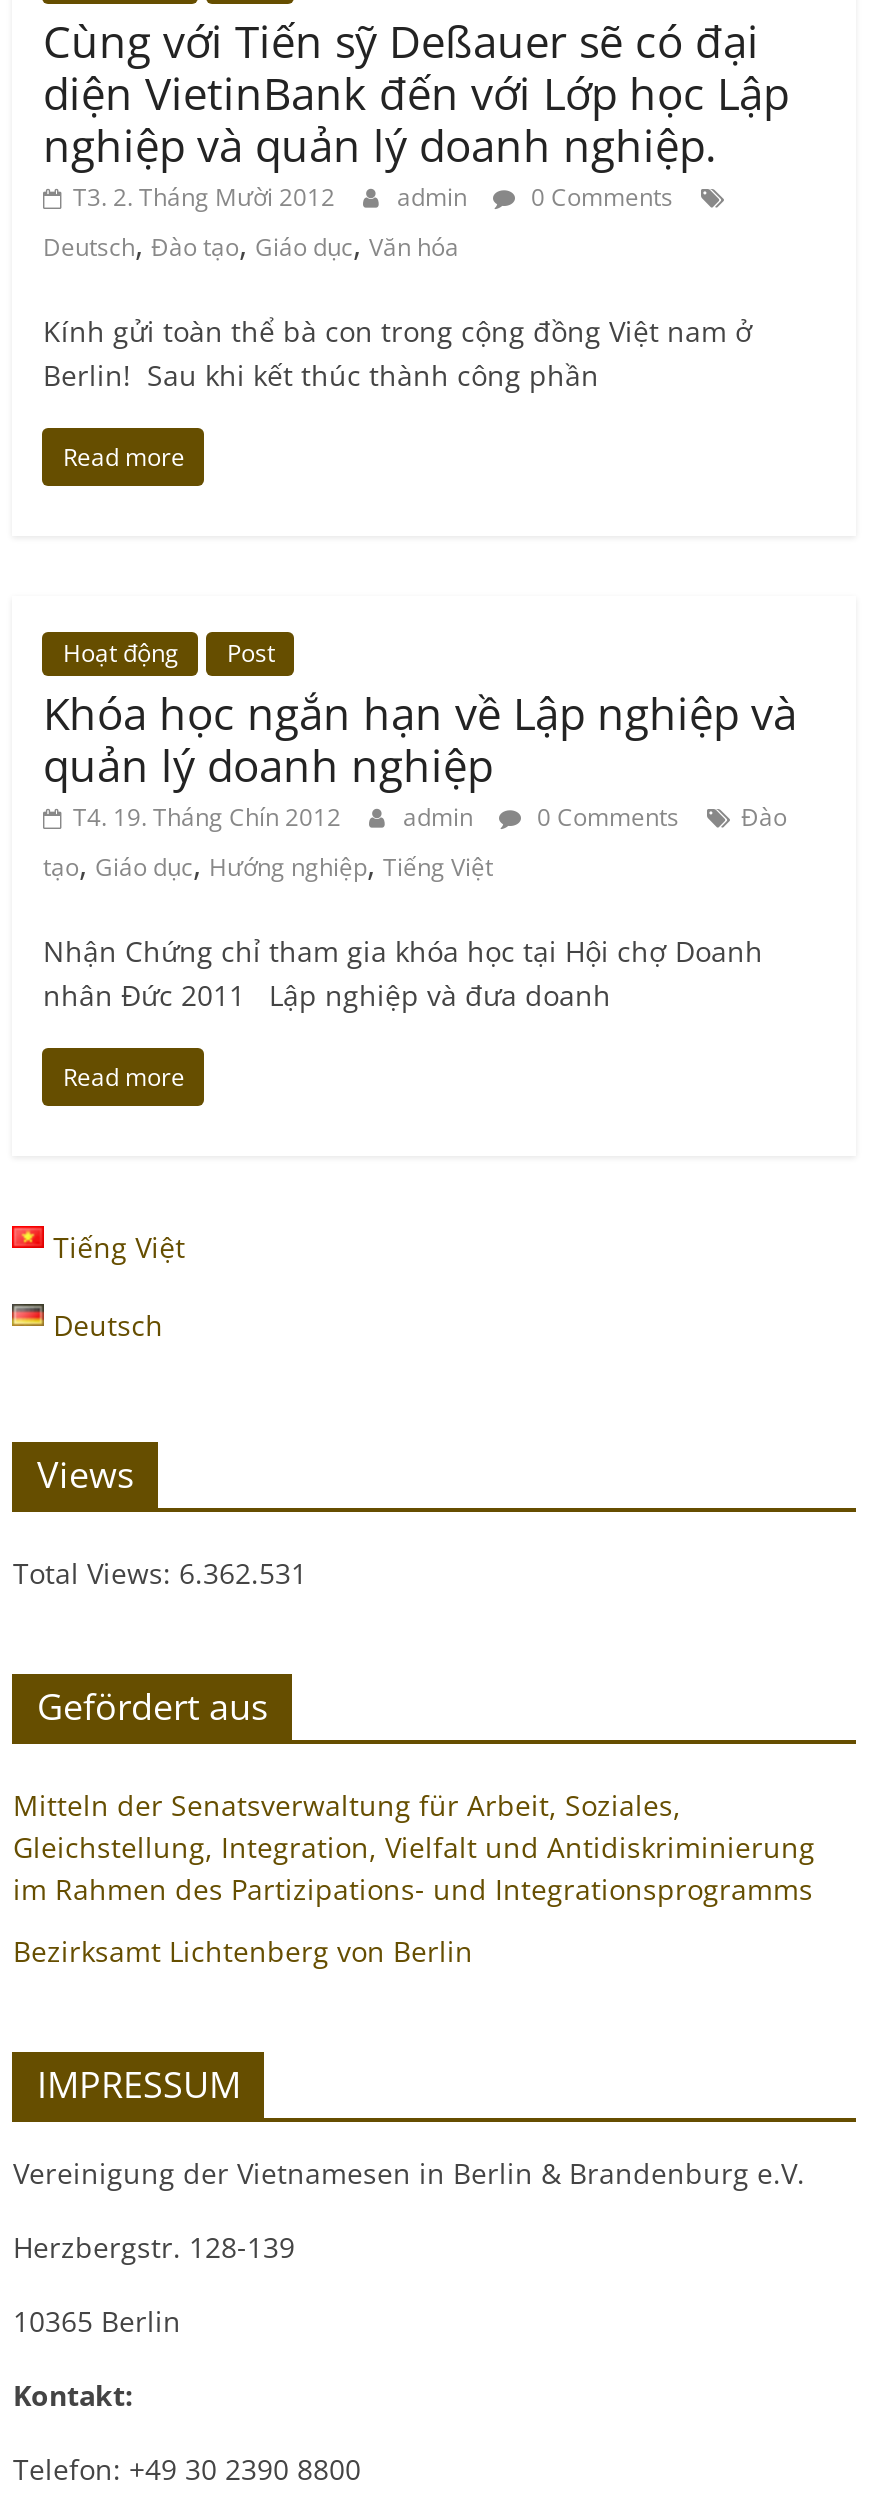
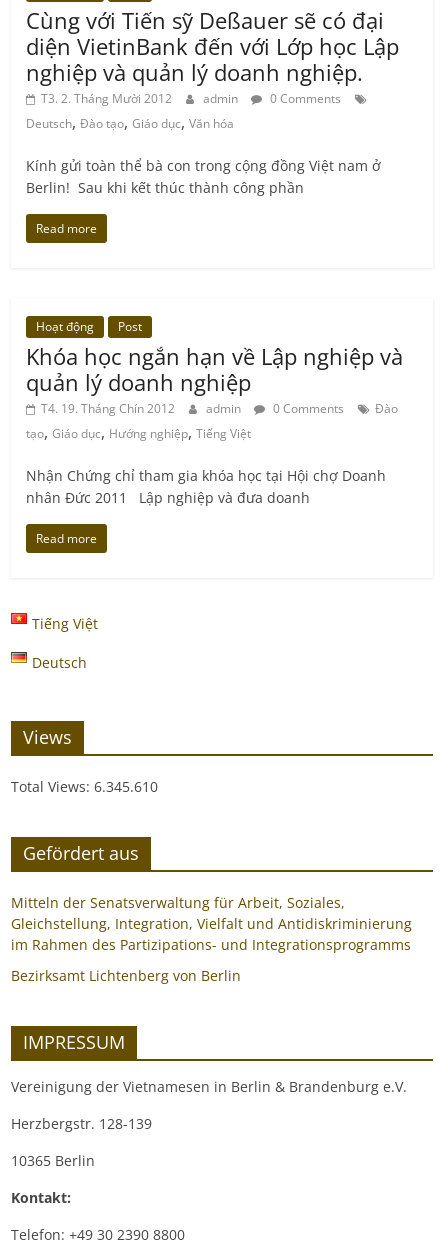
[13,1554,307,1592] Total Views: 6.362.531 -> [11,777,158,796] Total Views: 6.345.610

